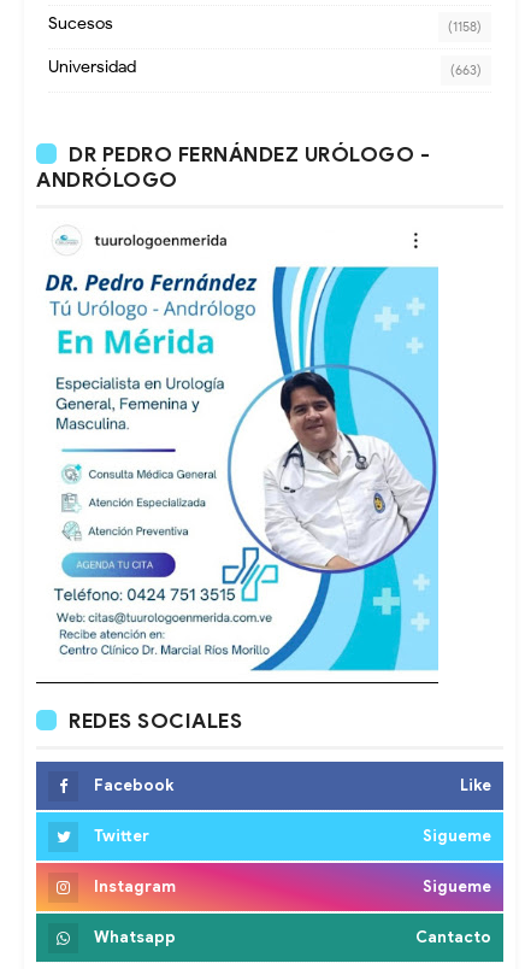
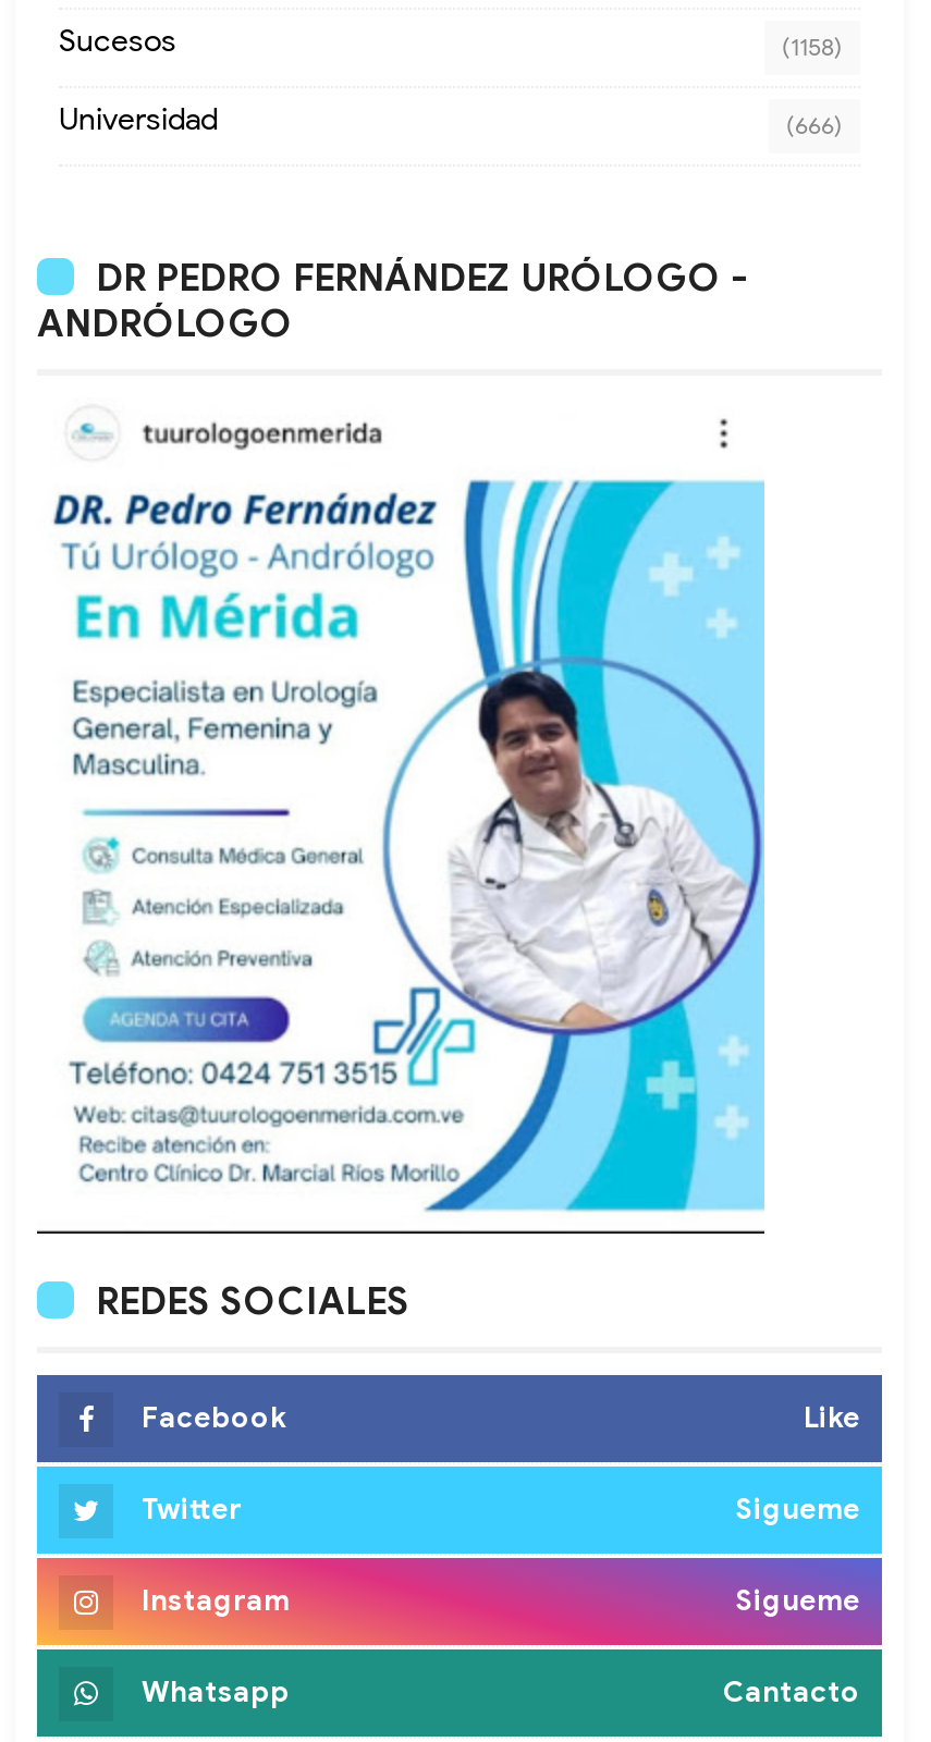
[450,61,482,78] (663) -> [786,110,843,140] (666)

